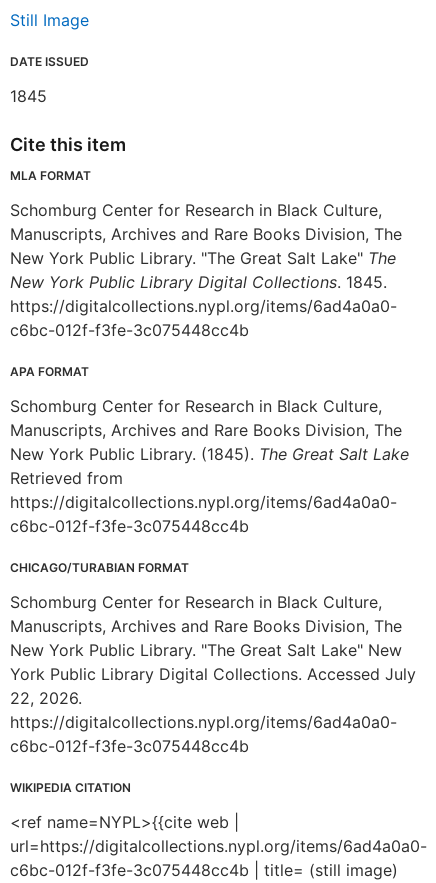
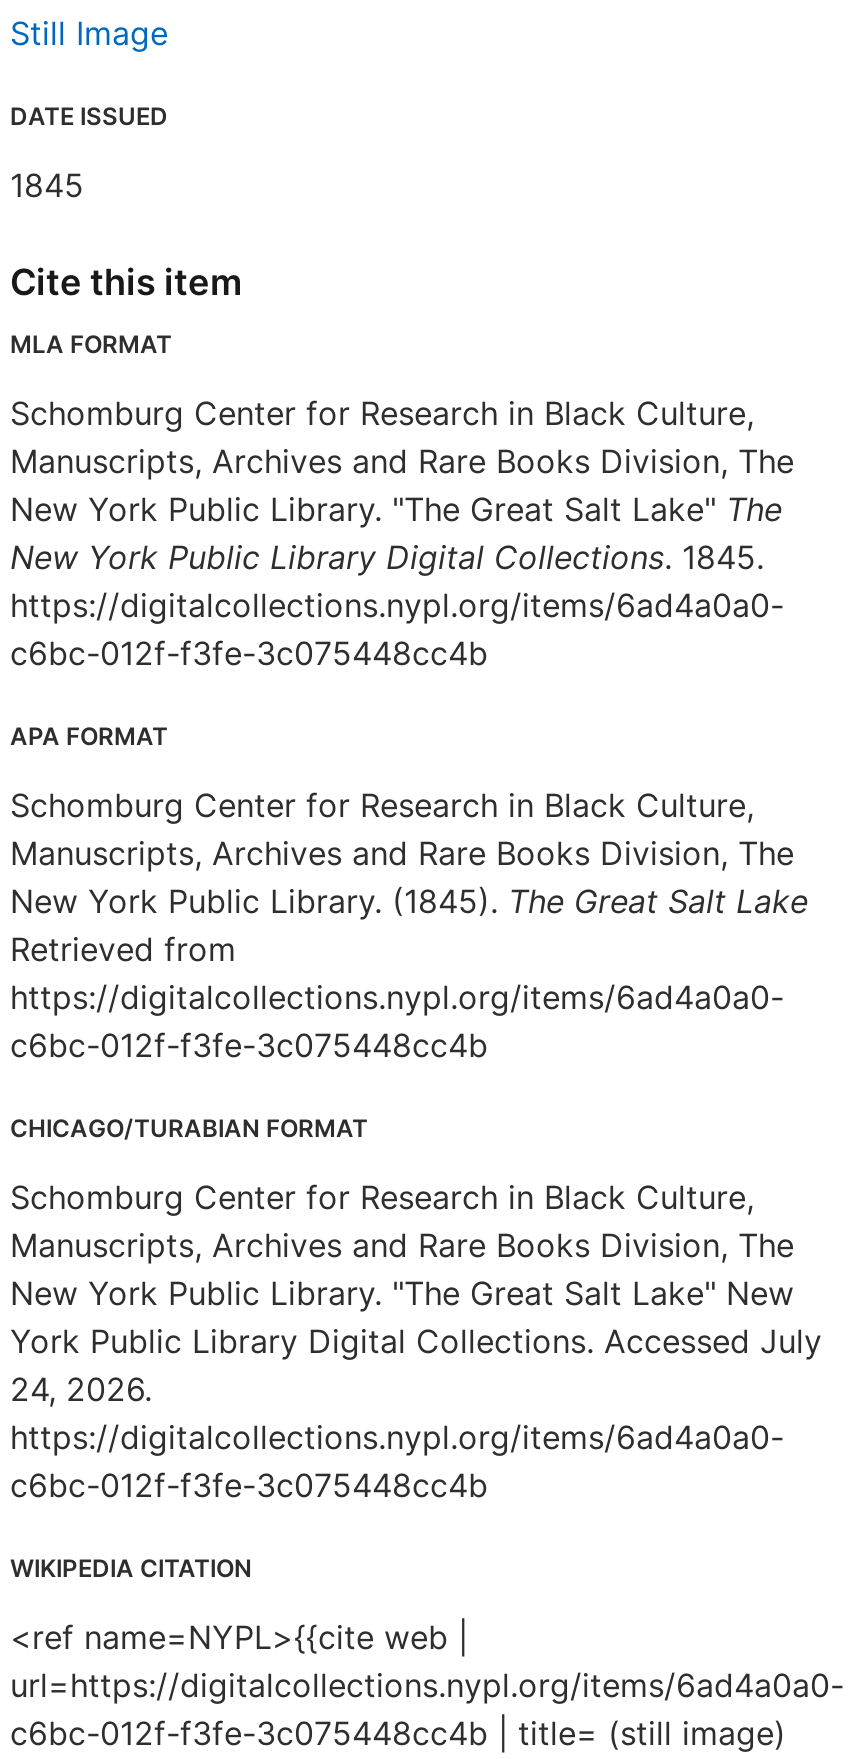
[10,688,82,708] 22, 2026. -> [10,1369,152,1409] 24, 2026.

